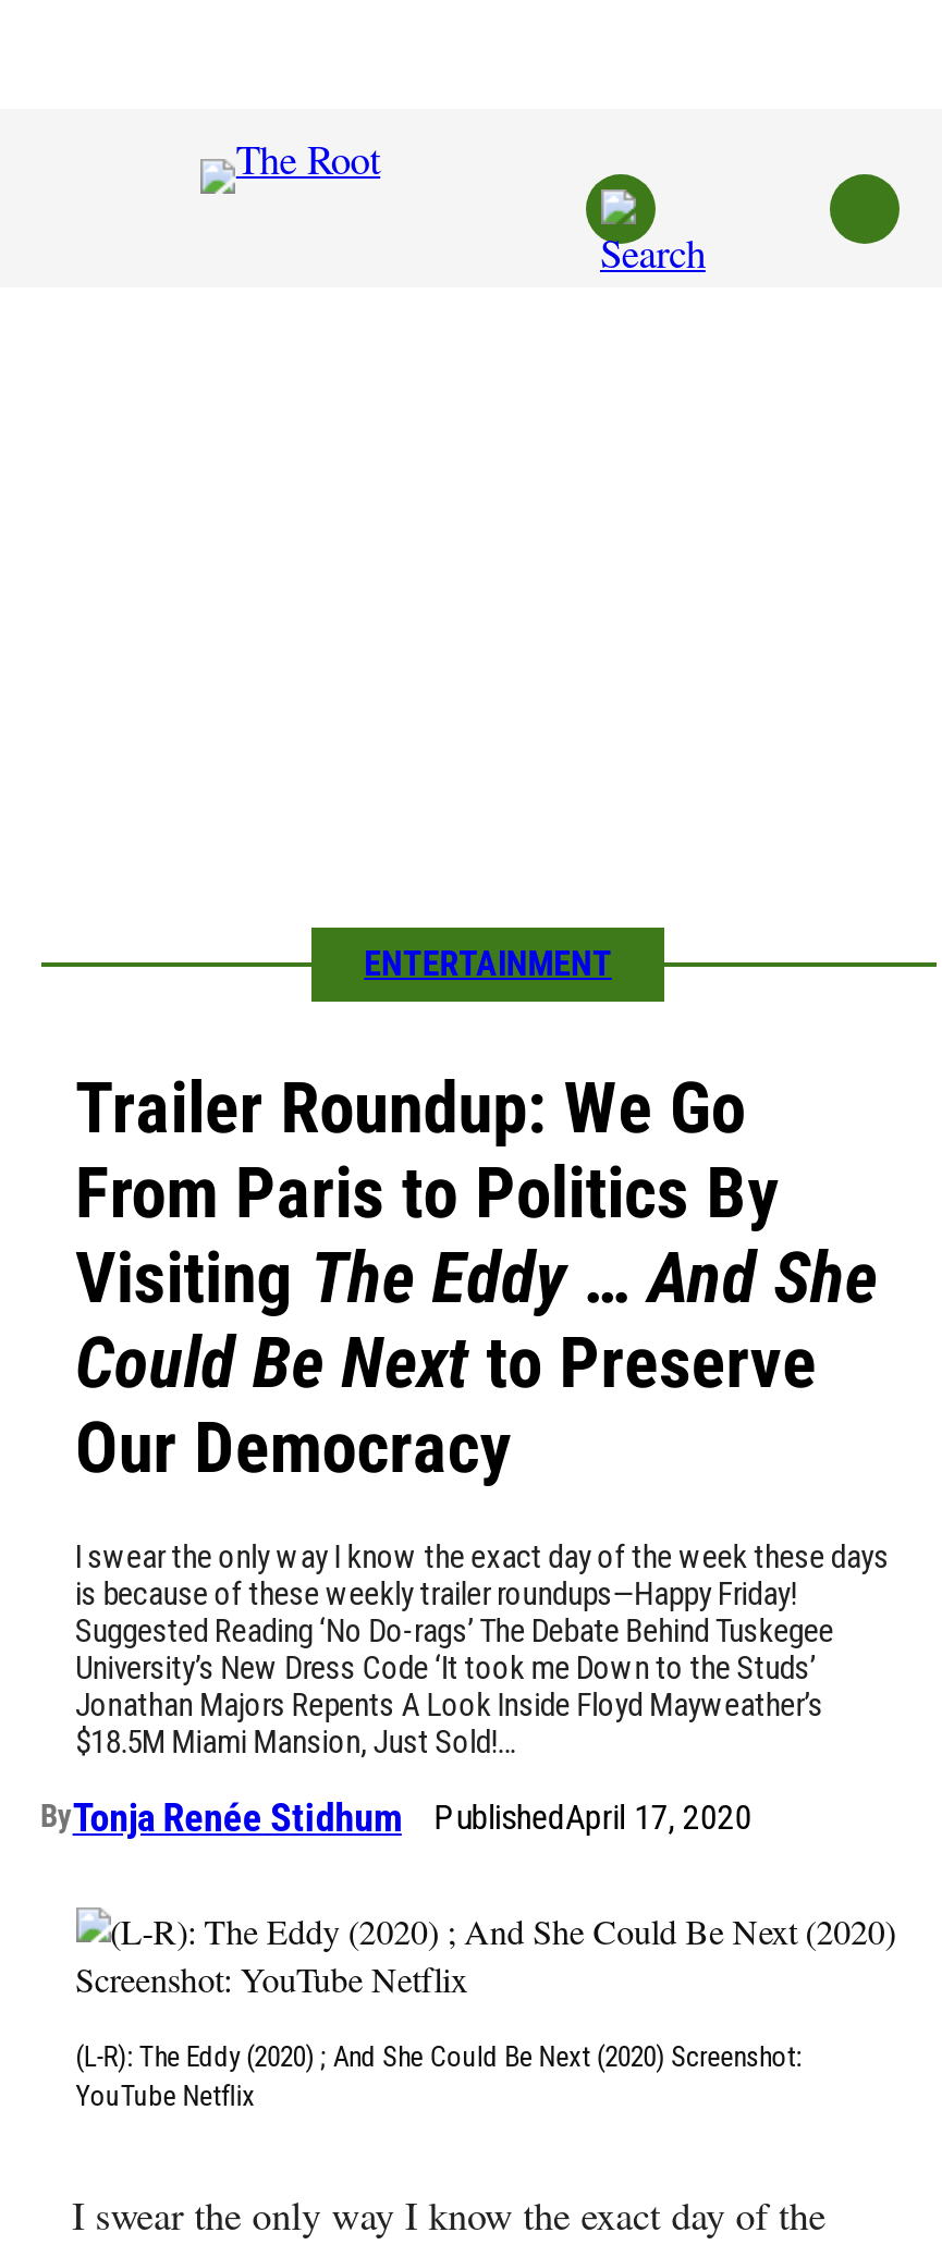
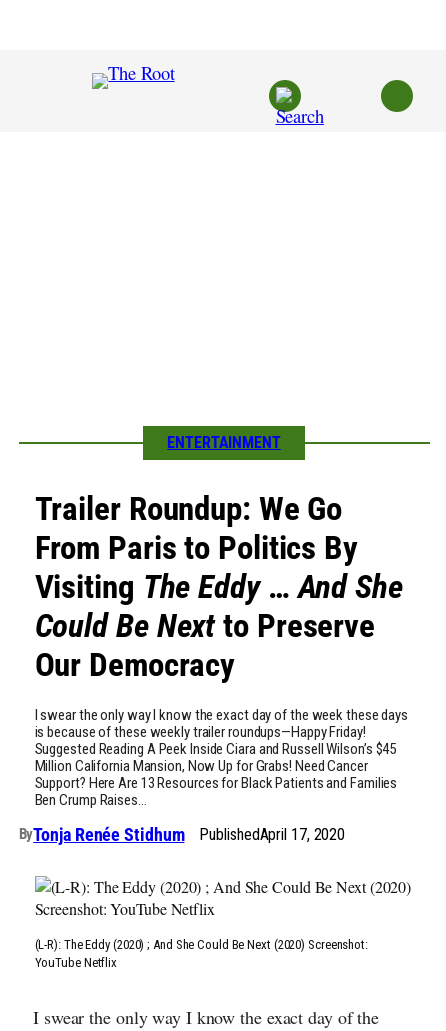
[75,1611,834,1762] Suggested Reading ‘No Do-rags’ The Debate Behind Tuskegee | University’s New Dress Code ‘It took me Down to the Studs’ | Jonathan Majors Repents A Look Inside Floyd Mayweather’s | $18.5M Miami Mansion, Just Sold!… -> [34,740,397,809] Suggested Reading A Peek Inside Ciara and Russell Wilson’s $45 | Million California Mansion, Now Up for Grabs! Need Cancer | Support? Here Are 13 Resources for Black Patients and Families | Ben Crump Raises…

